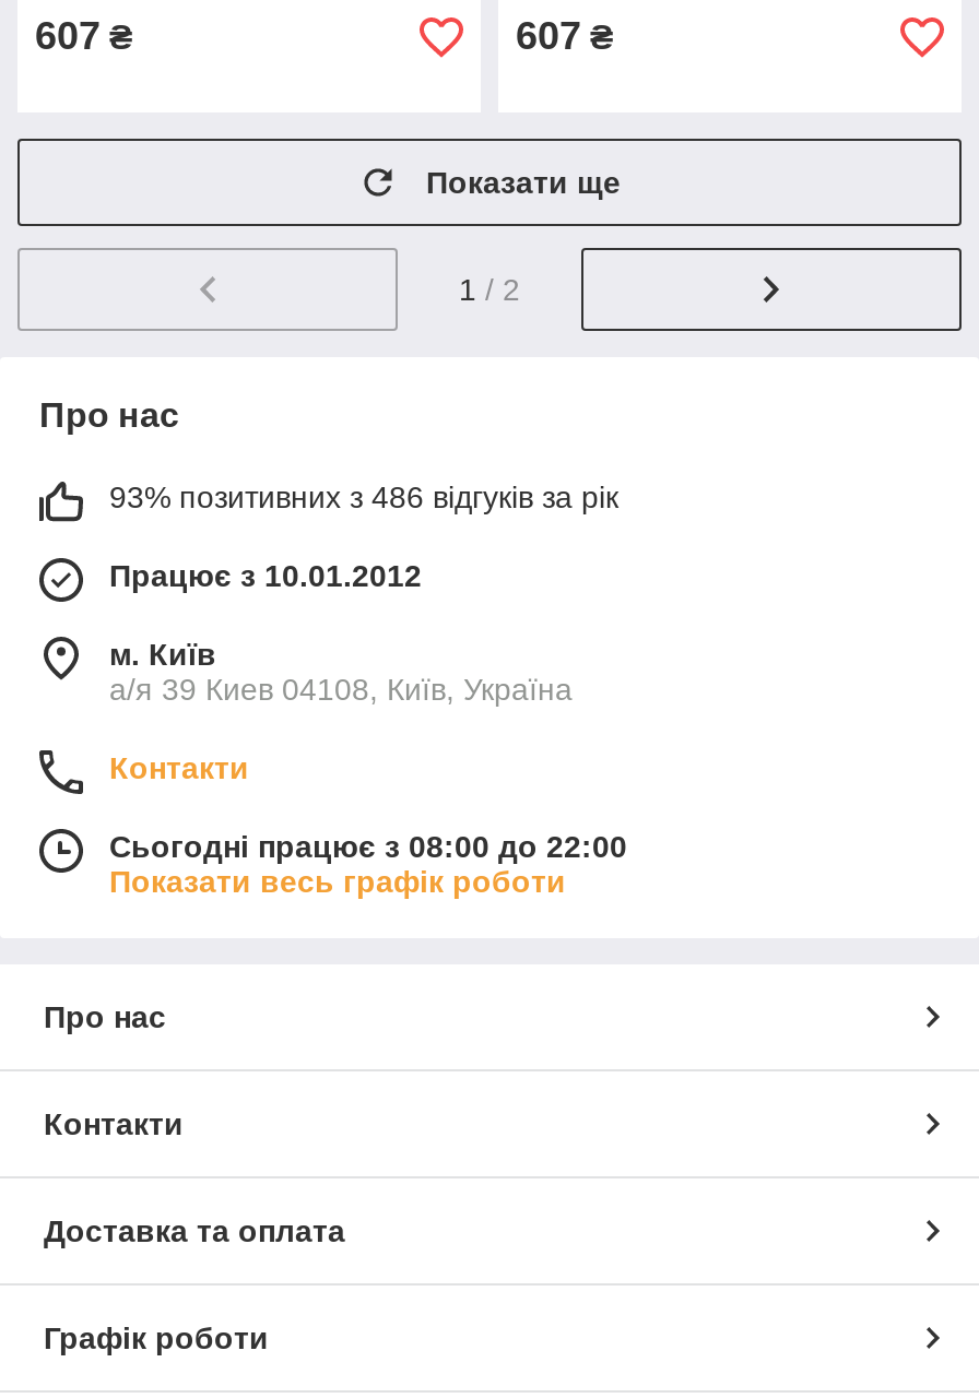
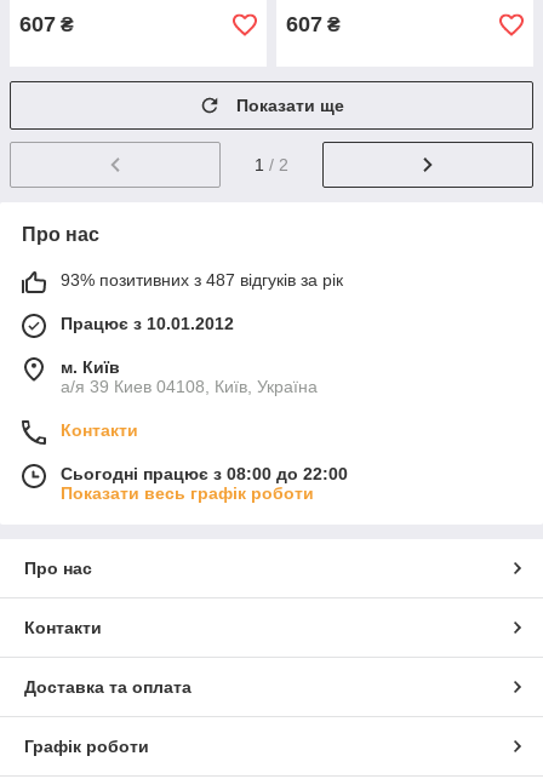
[109,479,618,514] 93% позитивних з 486 відгуків за рік -> [61,270,343,290] 93% позитивних з 487 відгуків за рік

